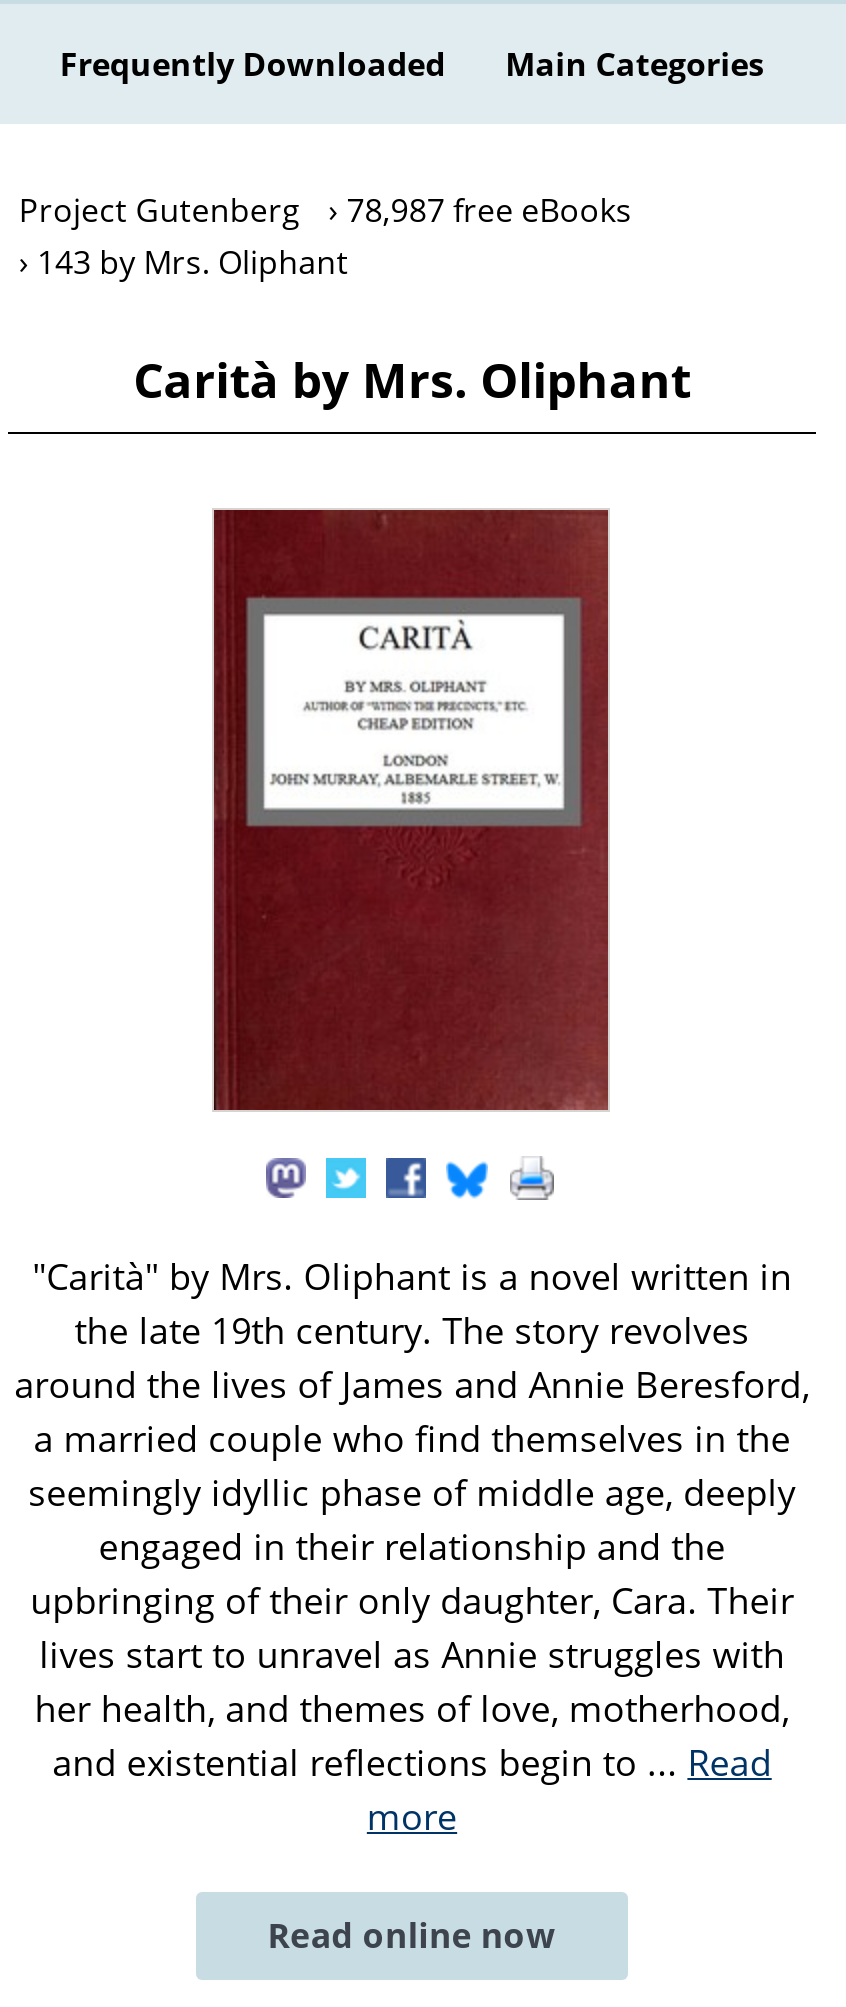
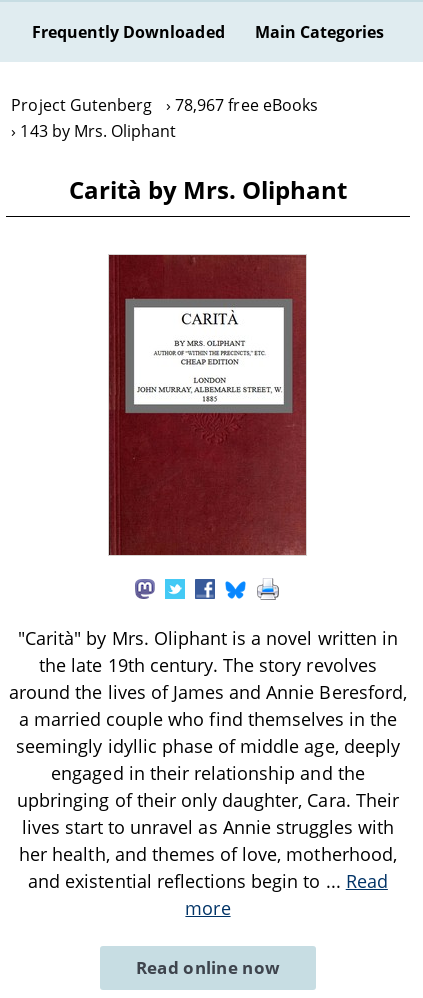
[19,188,632,232] Project Gutenberg 78,987 free eBooks -> [11,94,318,116] Project Gutenberg 78,967 free eBooks

